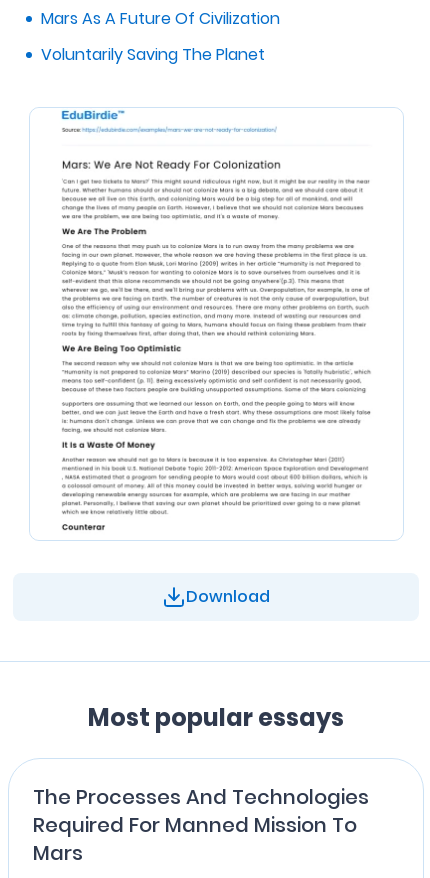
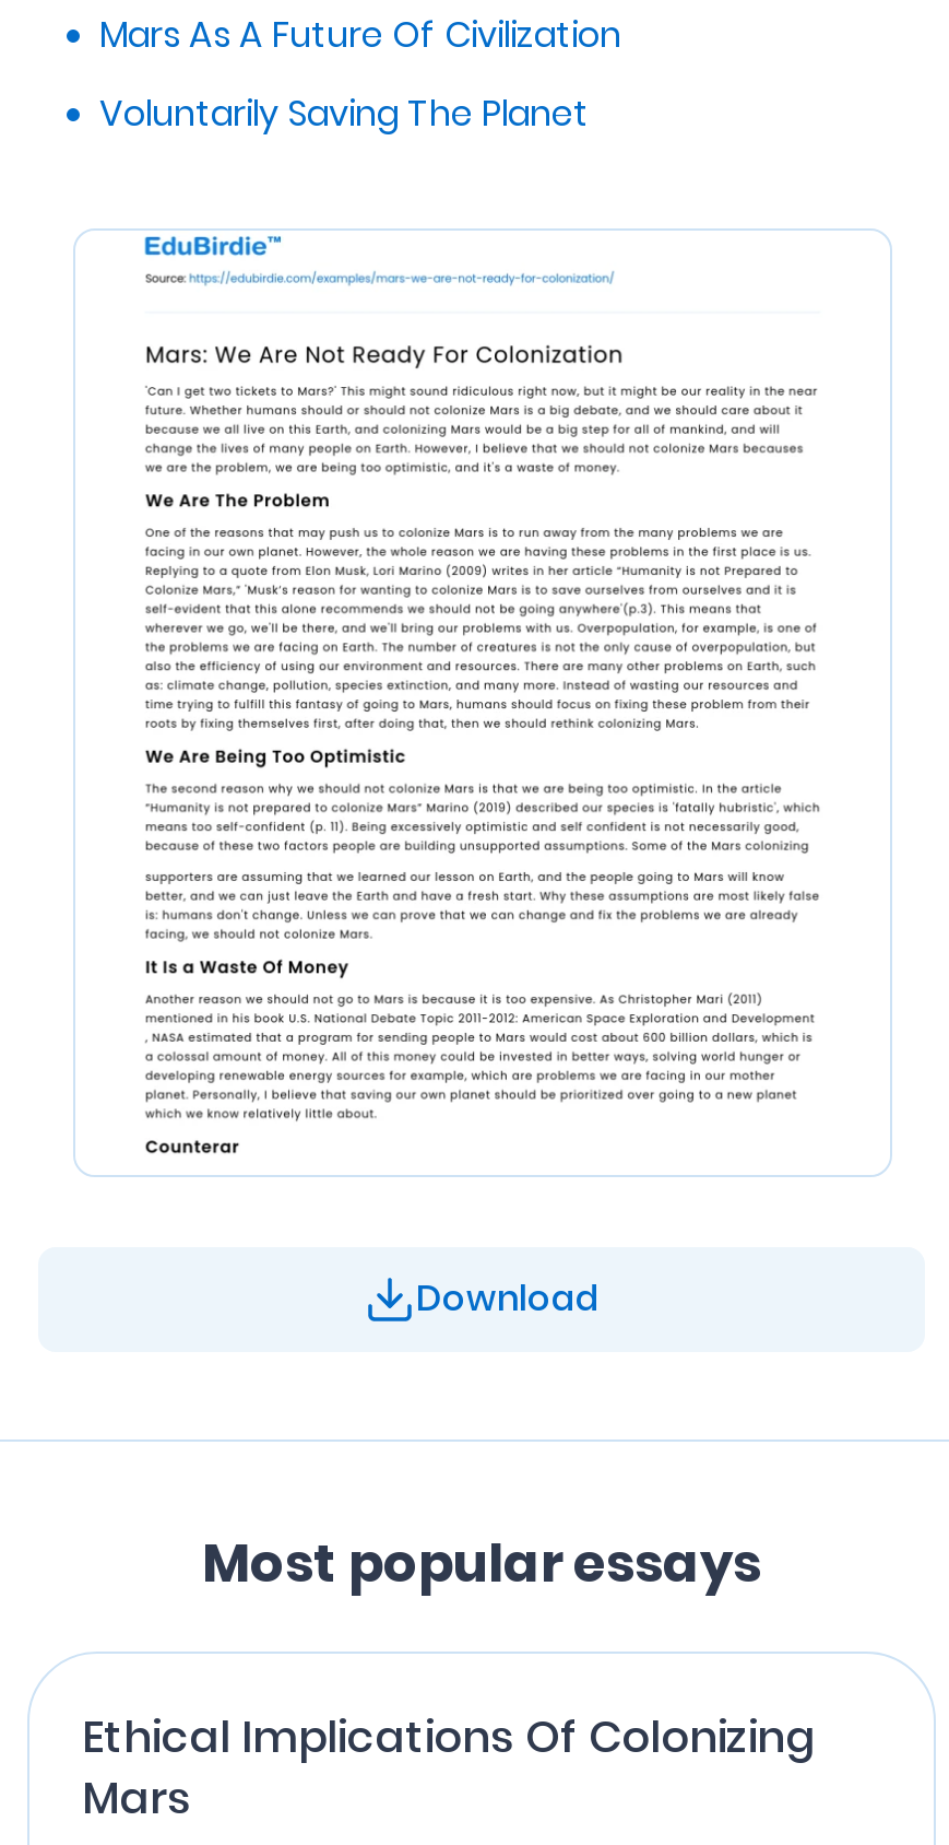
[33,783,369,839] The Processes And Technologies | Required For Manned Mission To -> [82,1707,816,1768] Ethical Implications Of Colonizing

